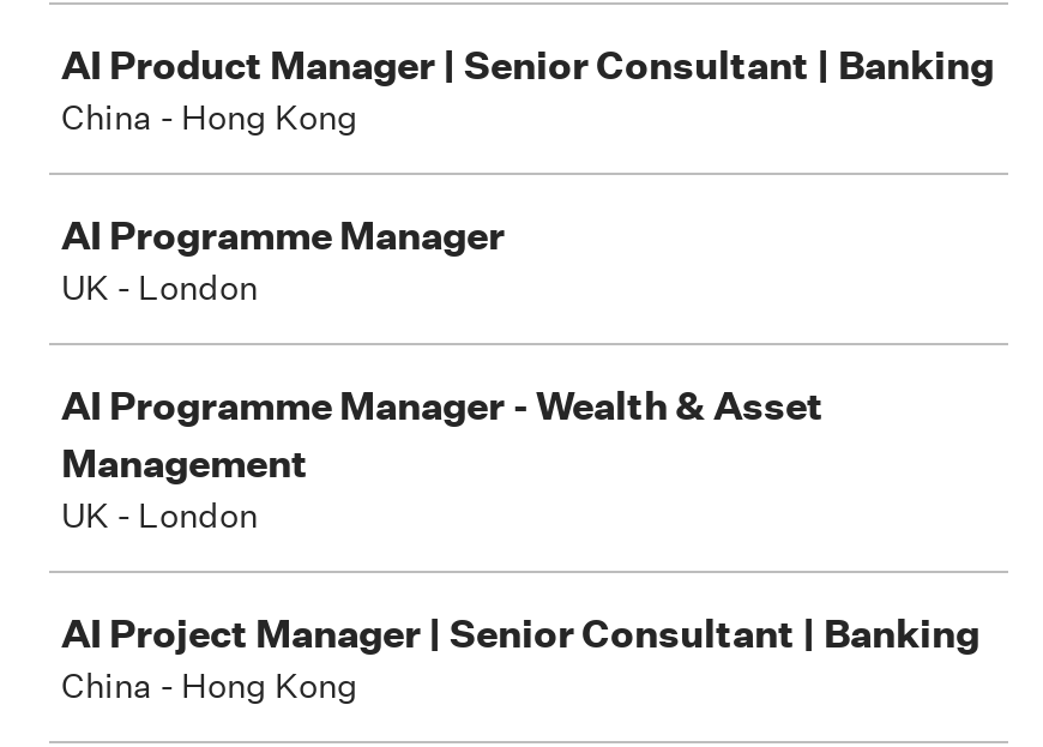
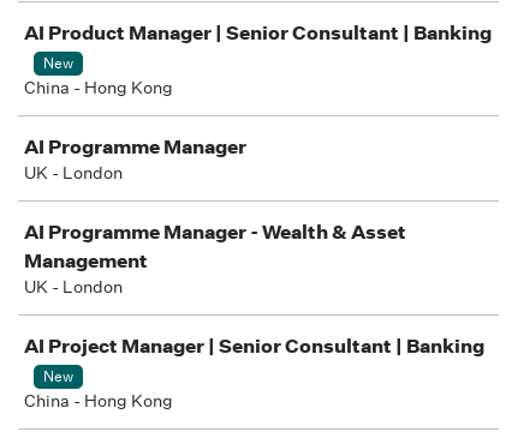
none -> [43,53,73,73] New
none -> [43,366,73,386] New

